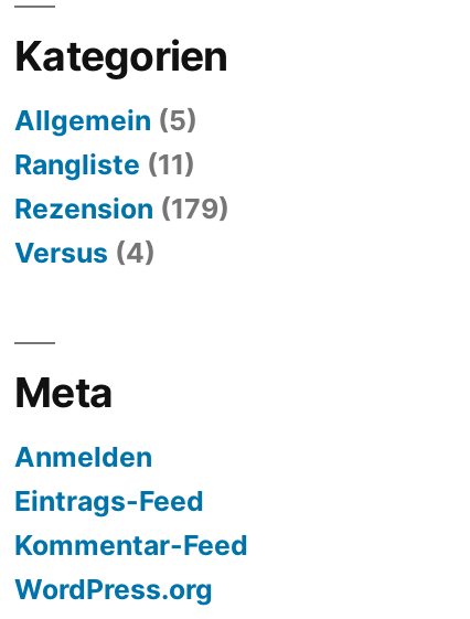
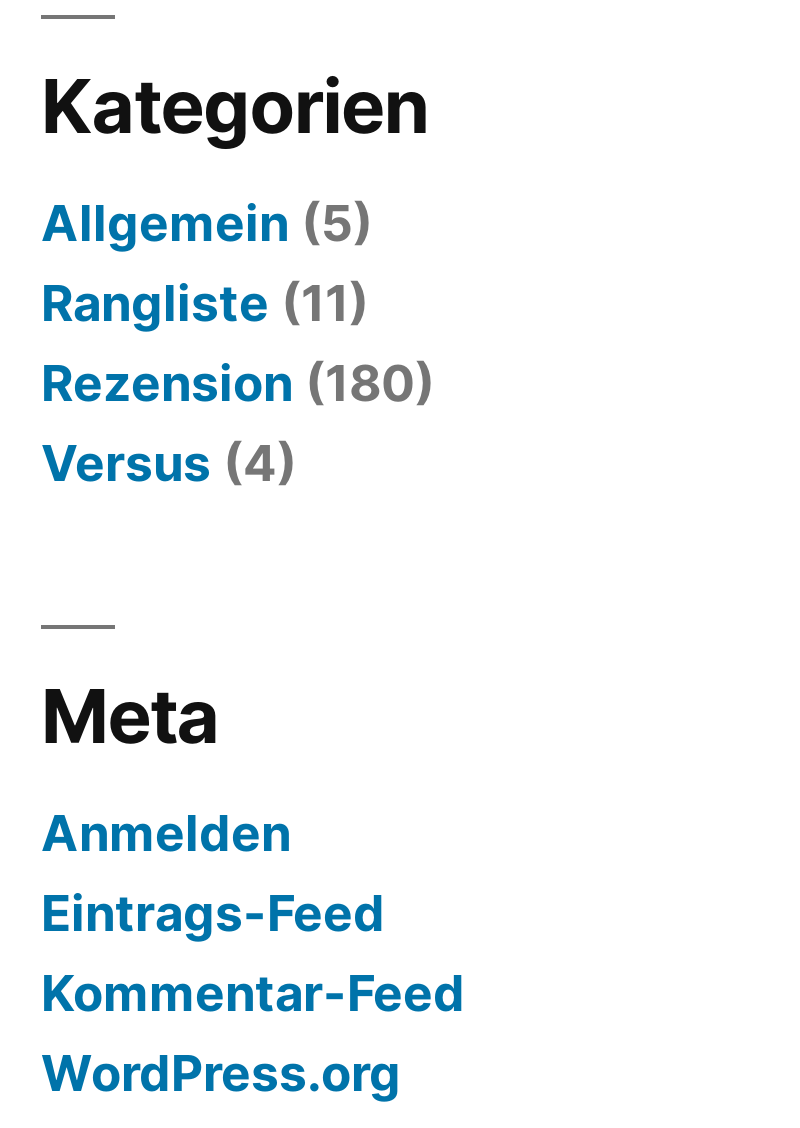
[14,192,229,225] Rezension (179) -> [41,353,435,413] Rezension (180)

